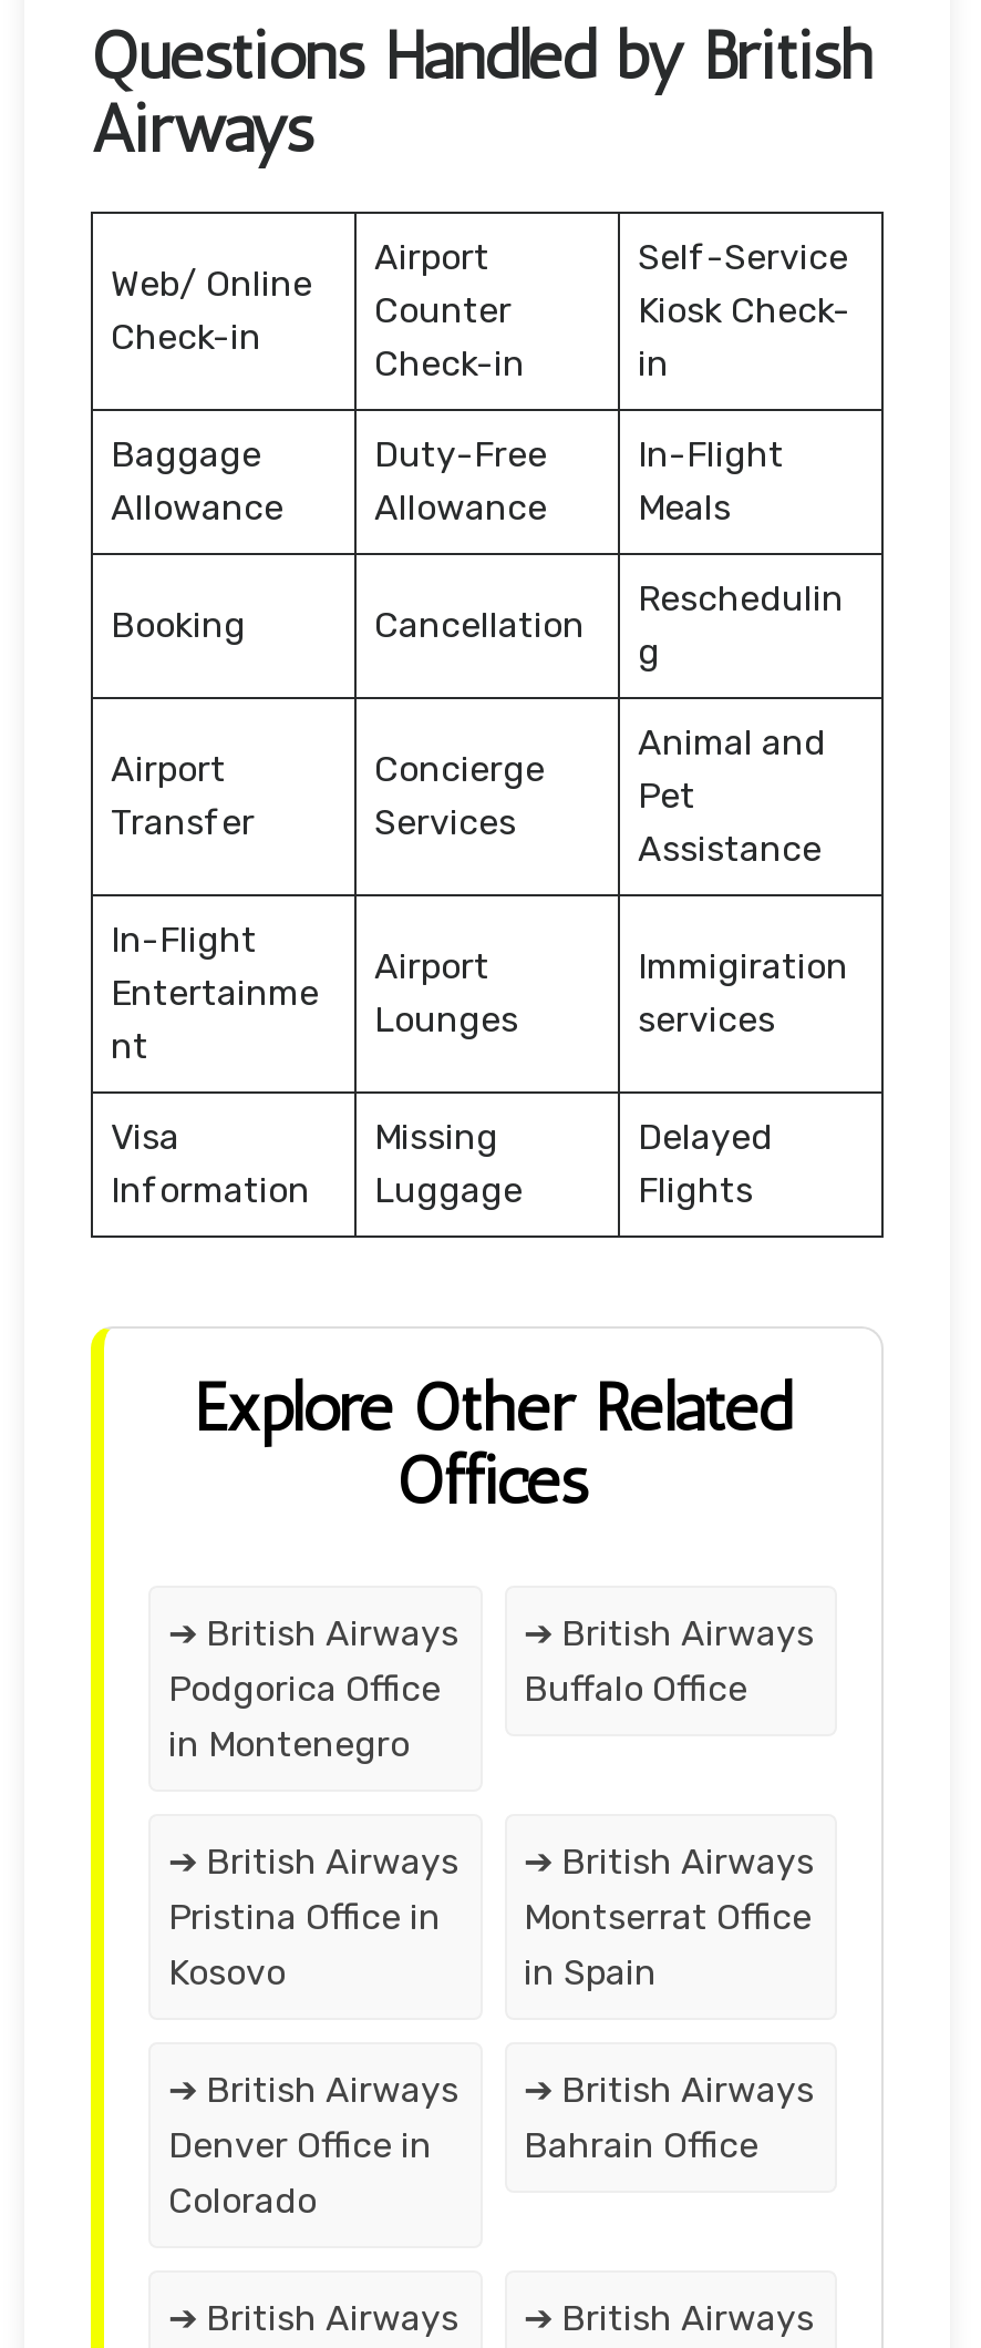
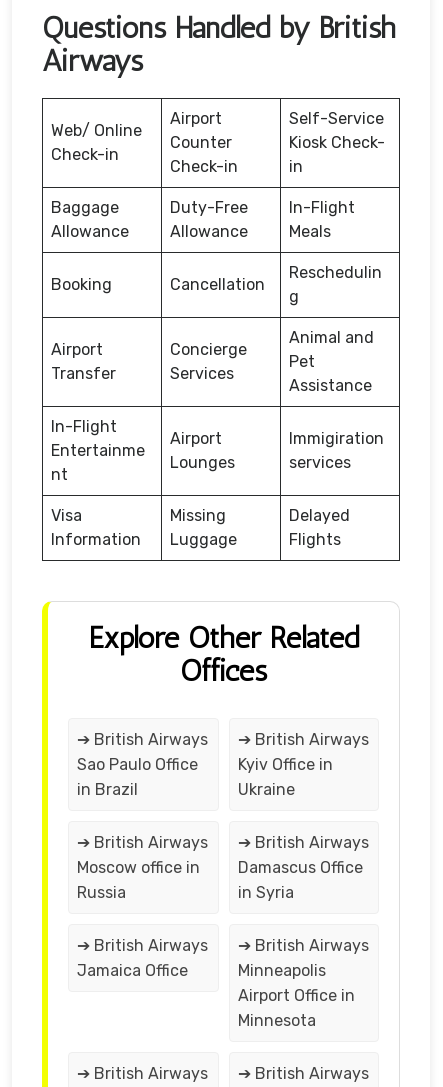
[168,1667,441,1764] Podgorica Office | in Montenegro -> [77,755,198,799] Sao Paulo Office | in Brazil
[524,1667,747,1709] Buffalo Office -> [237,755,332,799] Kyiv Office in | Ukraine
[168,1895,441,1993] Pristina Office in | Kosovo -> [77,858,200,902] Moscow office in | Russia
[524,1895,812,1937] Montserrat Office -> [237,858,362,877] Damascus Office
[524,1951,657,1993] in Spain -> [237,883,293,902] in Syria
[168,2124,432,2221] Denver Office in | Colorado -> [77,961,188,980] Jamaica Office
[524,2124,758,2166] Bahrain Office -> [237,961,354,1030] Minneapolis | Airport Office in | Minnesota

